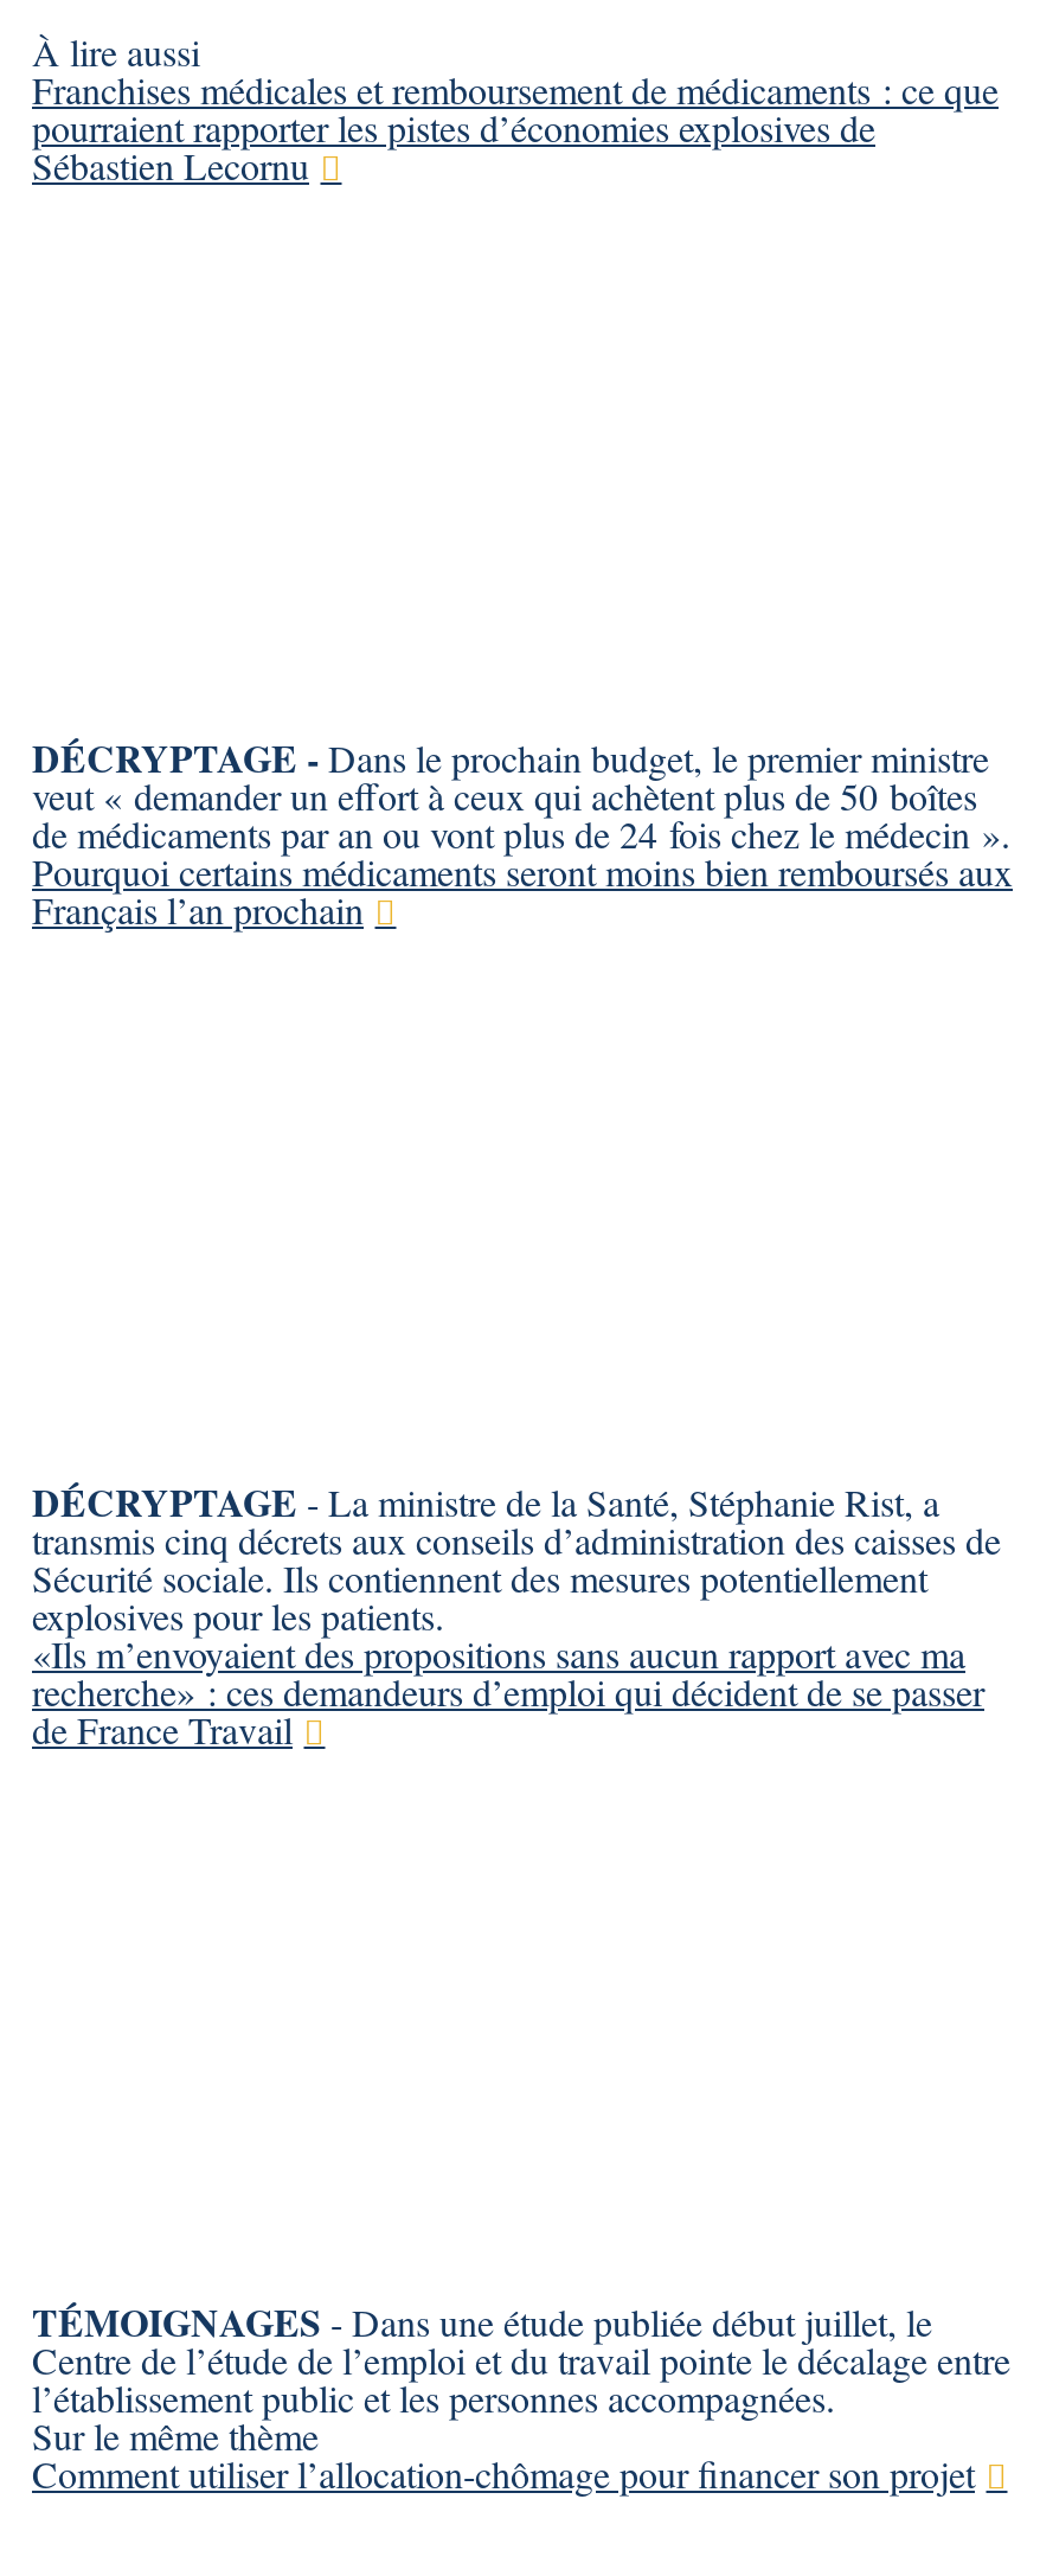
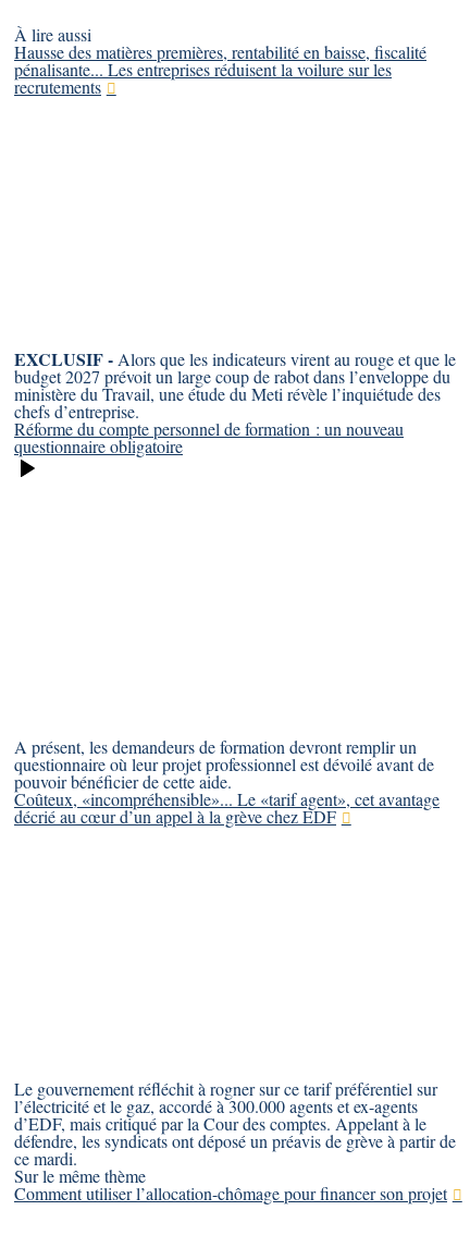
[32,65,999,191] Franchises médicales et remboursement de médicaments : ce que | pourraient rapporter les pistes d’économies explosives de | Sébastien Lecornu -> [14,41,426,98] Hausse des matières premières, rentabilité en baisse, fiscalité | pénalisante... Les entreprises réduisent la voilure sur les | recrutements
[32,731,1013,935] DÉCRYPTAGE - Dans le prochain budget, le premier ministre | veut « demander un effort à ceux qui achètent plus de 50 boîtes | de médicaments par an ou vont plus de 24 fois chez le médecin ». | Pourquoi certains médicaments seront moins bien remboursés aux | Français l’an prochain -> [14,347,456,458] EXCLUSIF - Alors que les indicateurs virent au rouge et que le | budget 2027 prévoit un large coup de rabot dans l’enveloppe du | ministère du Travail, une étude du Meti révèle l’inquiétude des | chefs d’entreprise. | Réforme du compte personnel de formation : un nouveau | questionnaire obligatoire
[32,1475,1001,1755] DÉCRYPTAGE - La ministre de la Santé, Stéphanie Rist, a | transmis cinq décrets aux conseils d’administration des caisses de | Sécurité sociale. Ils contiennent des mesures potentiellement | explosives pour les patients. | «Ils m’envoyaient des propositions sans aucun rapport avec ma | recherche» : ces demandeurs d’emploi qui décident de se passer | de France Travail -> [14,736,440,828] A présent, les demandeurs de formation devront remplir un | questionnaire où leur projet professionnel est dévoilé avant de | pouvoir bénéficier de cette aide. | Coûteux, «incompréhensible»... Le «tarif agent», cet avantage | décrié au cœur d’un appel à la grève chez EDF
[32,2295,1010,2423] TÉMOIGNAGES - Dans une étude publiée début juillet, le | Centre de l’étude de l’emploi et du travail pointe le décalage entre | l’établissement public et les personnes accompagnées. -> [14,1078,456,1170] Le gouvernement réfléchit à rogner sur ce tarif préférentiel sur | l’électricité et le gaz, accordé à 300.000 agents et ex-agents | d’EDF, mais critiqué par la Cour des comptes. Appelant à le | défendre, les syndicats ont déposé un préavis de grève à partir de | ce mardi.

